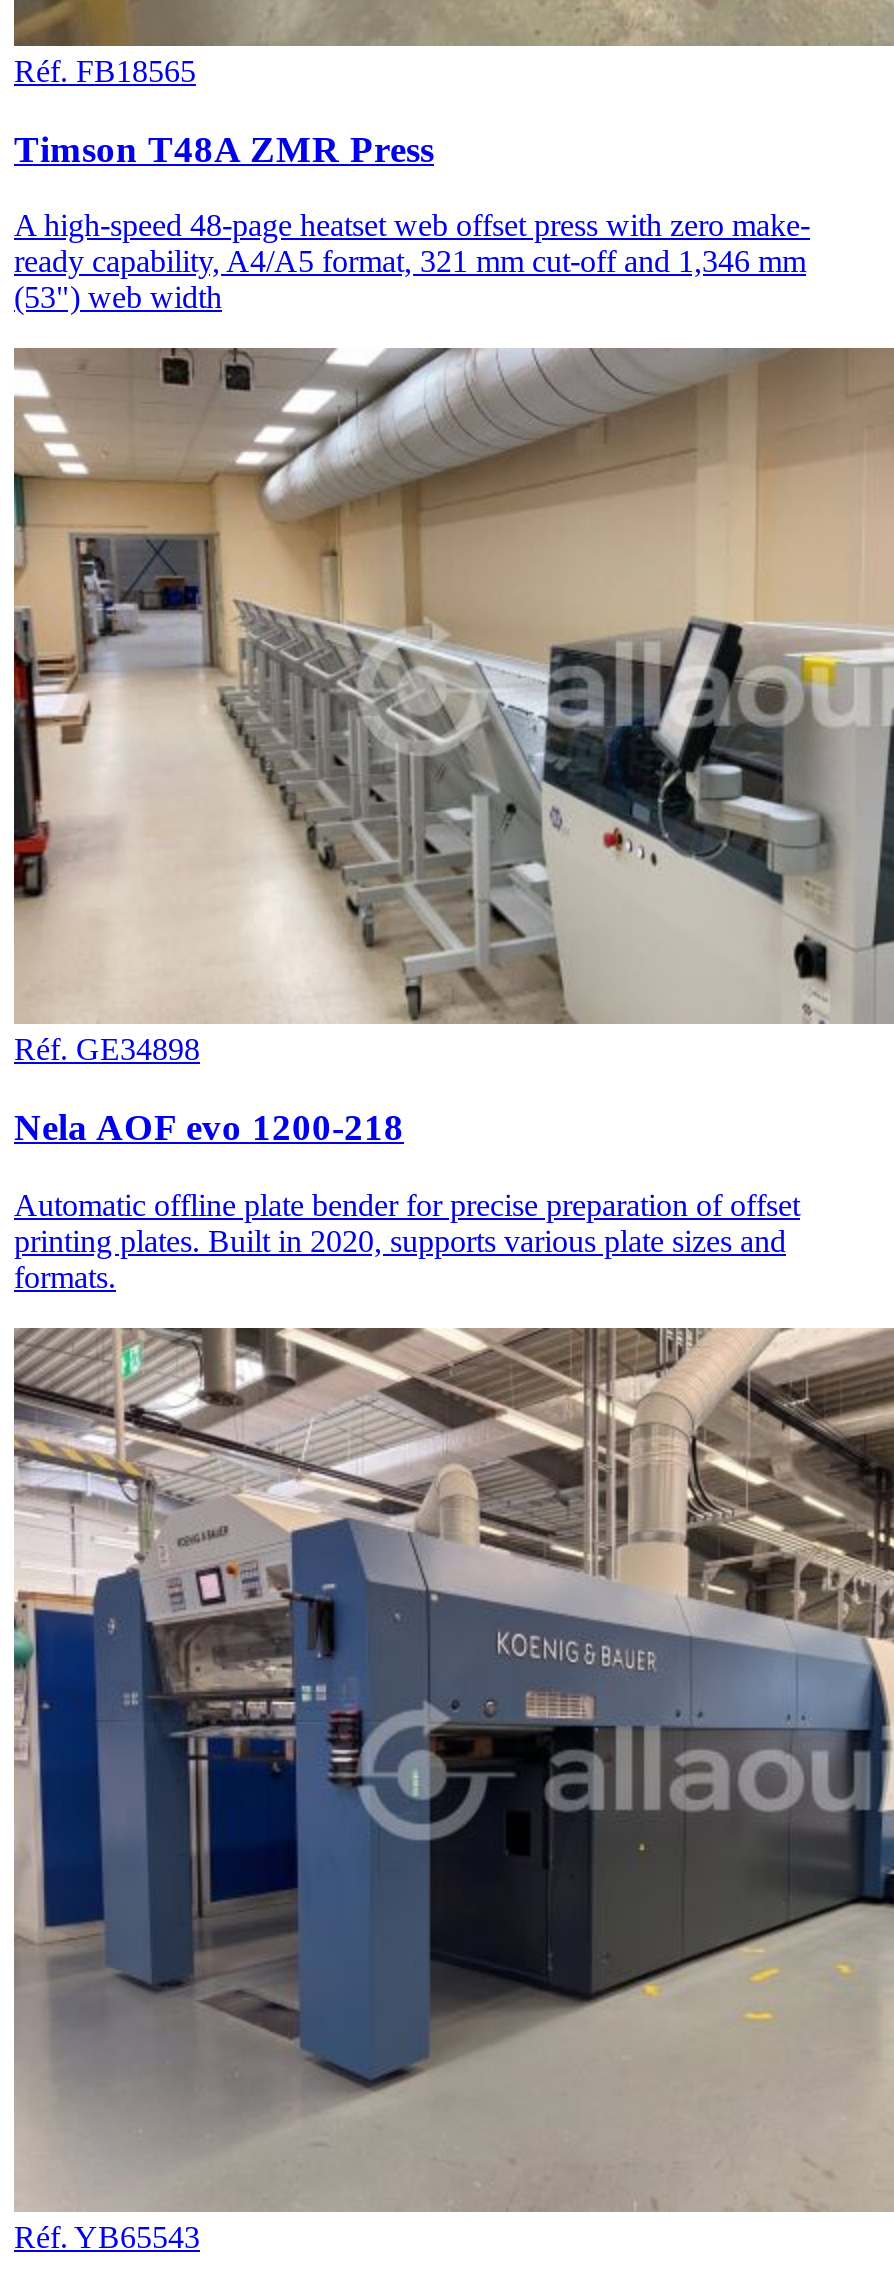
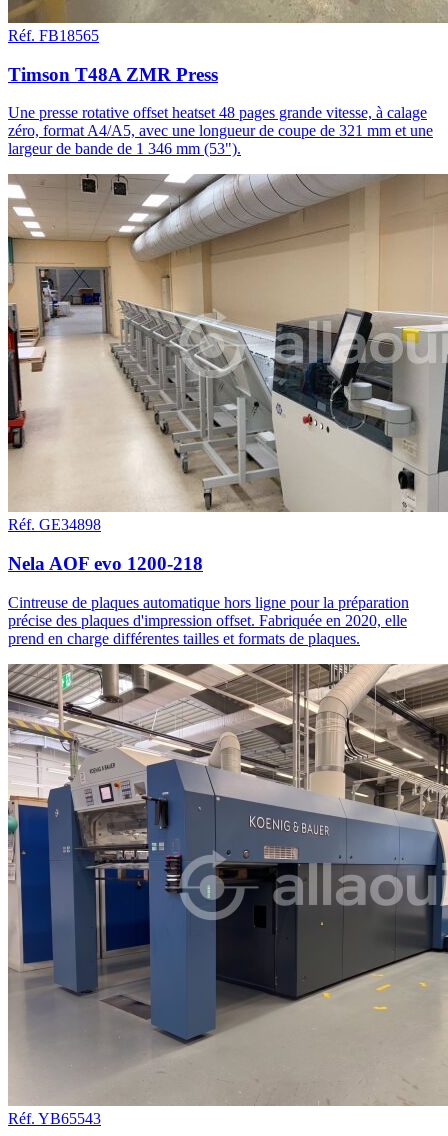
[14,209,810,315] A high-speed 48-page heatset web offset press with zero make- | ready capability, A4/A5 format, 321 mm cut-off and 1,346 mm | (53") web width -> [8,104,433,157] Une presse rotative offset heatset 48 pages grande vitesse, à calage | zéro, format A4/A5, avec une longueur de coupe de 321 mm et une | largeur de bande de 1 346 mm (53").
[14,1187,800,1293] Automatic offline plate bender for precise preparation of offset | printing plates. Built in 2020, supports various plate sizes and | formats. -> [8,594,409,647] Cintreuse de plaques automatique hors ligne pour la préparation | précise des plaques d'impression offset. Fabriquée en 2020, elle | prend en charge différentes tailles et formats de plaques.

